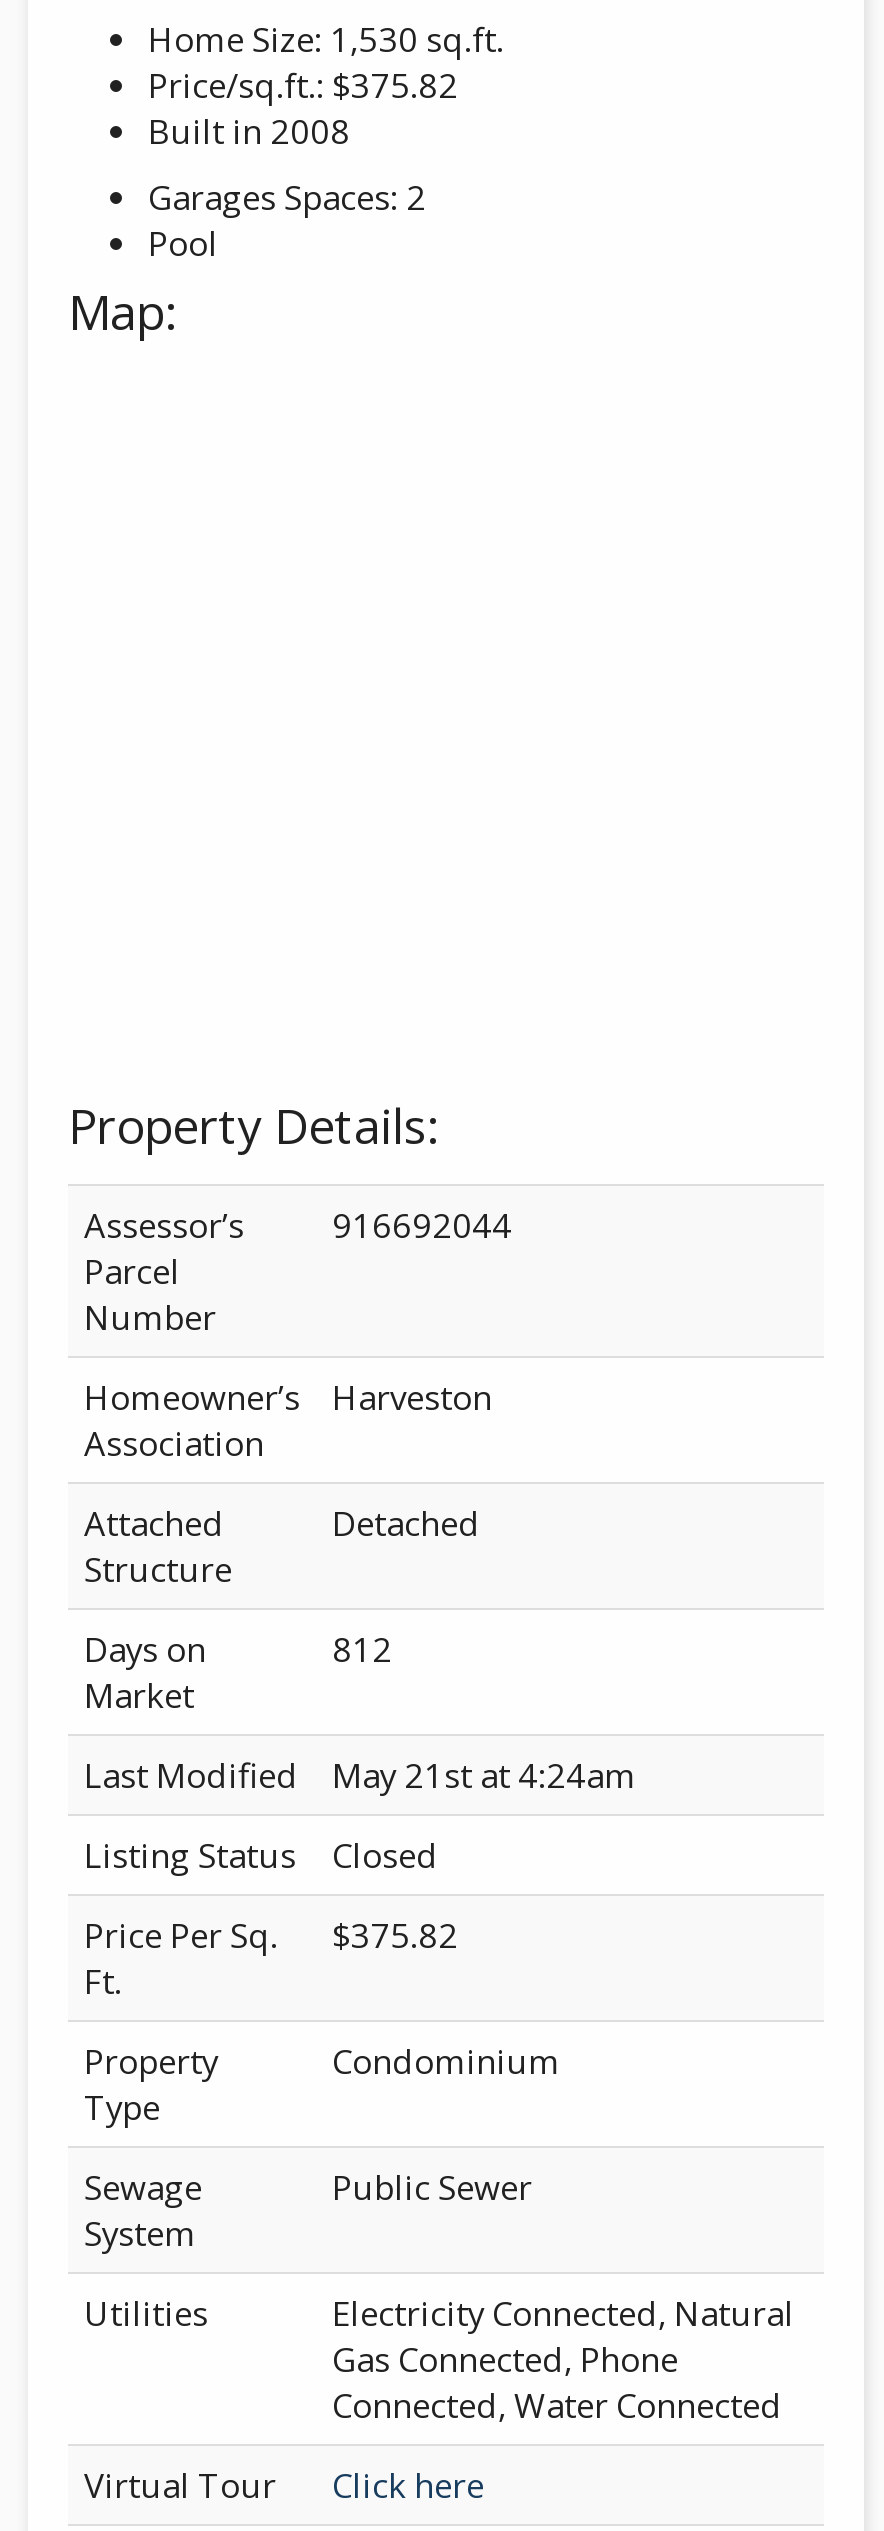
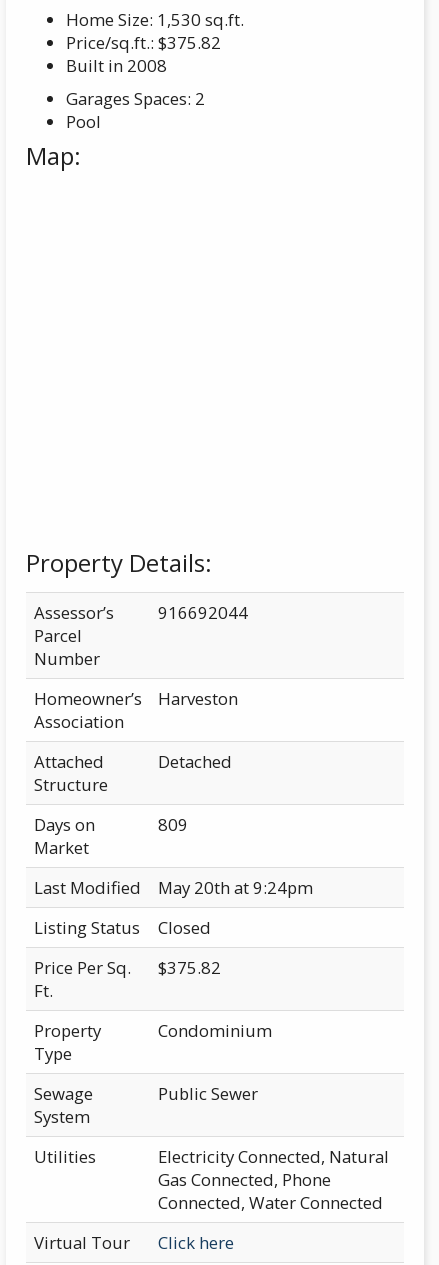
[332,1625,392,1671] 812 -> [158,813,188,836] 809
[84,1751,636,1797] Last Modified May 21st at 4:24am -> [34,876,313,899] Last Modified May 20th at 9:24pm

